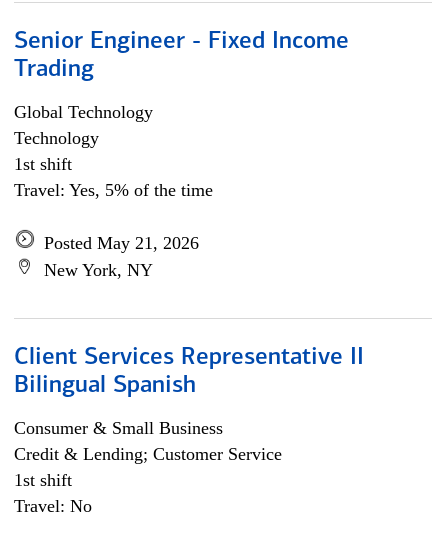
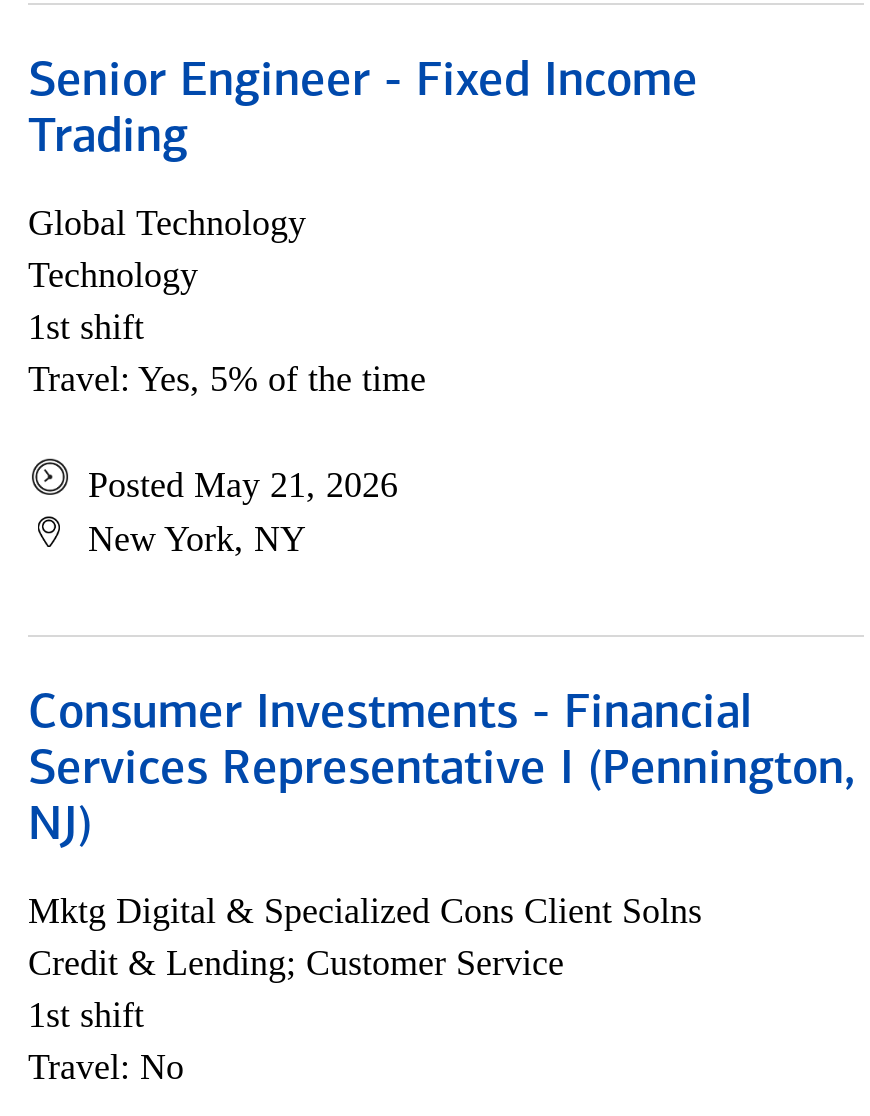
[14,346,364,398] Client Services Representative II | Bilingual Spanish -> [28,691,856,851] Consumer Investments - Financial | Services Representative I (Pennington, | NJ)
[14,418,223,438] Consumer & Small Business -> [28,891,702,931] Mktg Digital & Specialized Cons Client Solns

